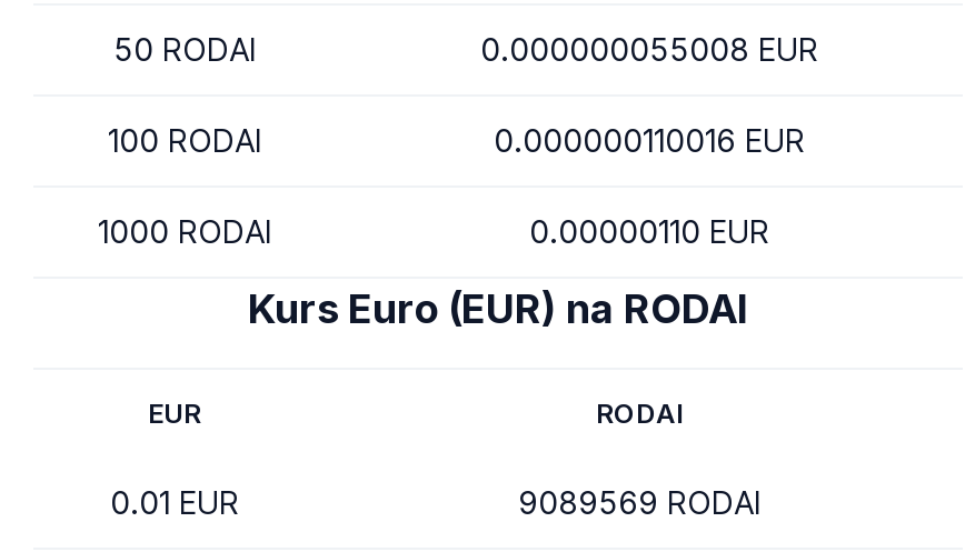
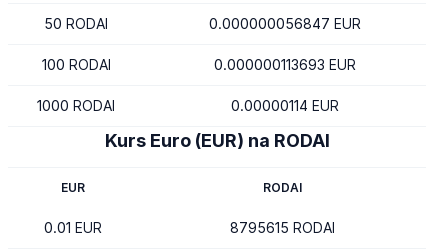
[480,30,818,68] 0.000000055008 EUR -> [209,15,361,32] 0.000000056847 EUR
[494,121,805,159] 0.000000110016 EUR -> [214,56,356,73] 0.000000113693 EUR
[529,212,769,250] 0.00000110 EUR -> [231,97,339,114] 0.00000114 EUR
[518,483,760,521] 9089569 RODAI -> [229,219,334,236] 8795615 RODAI

